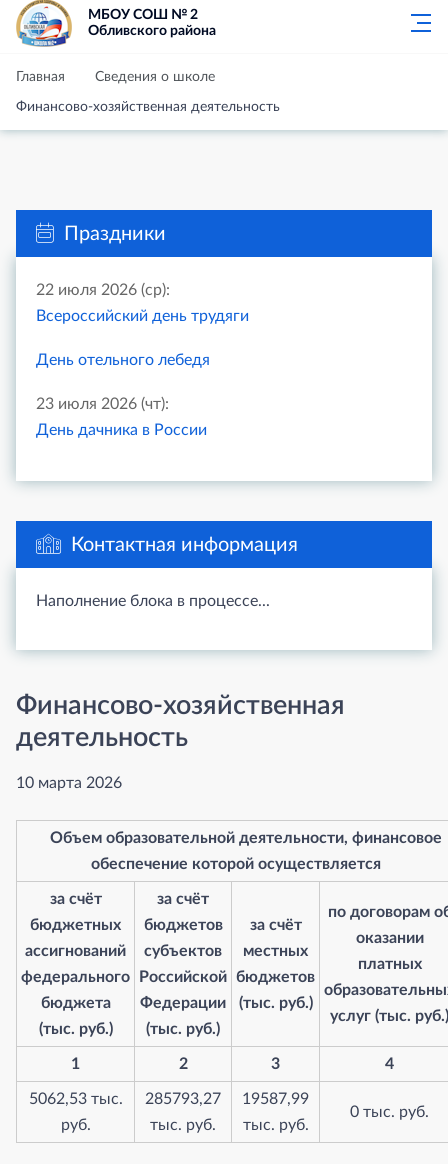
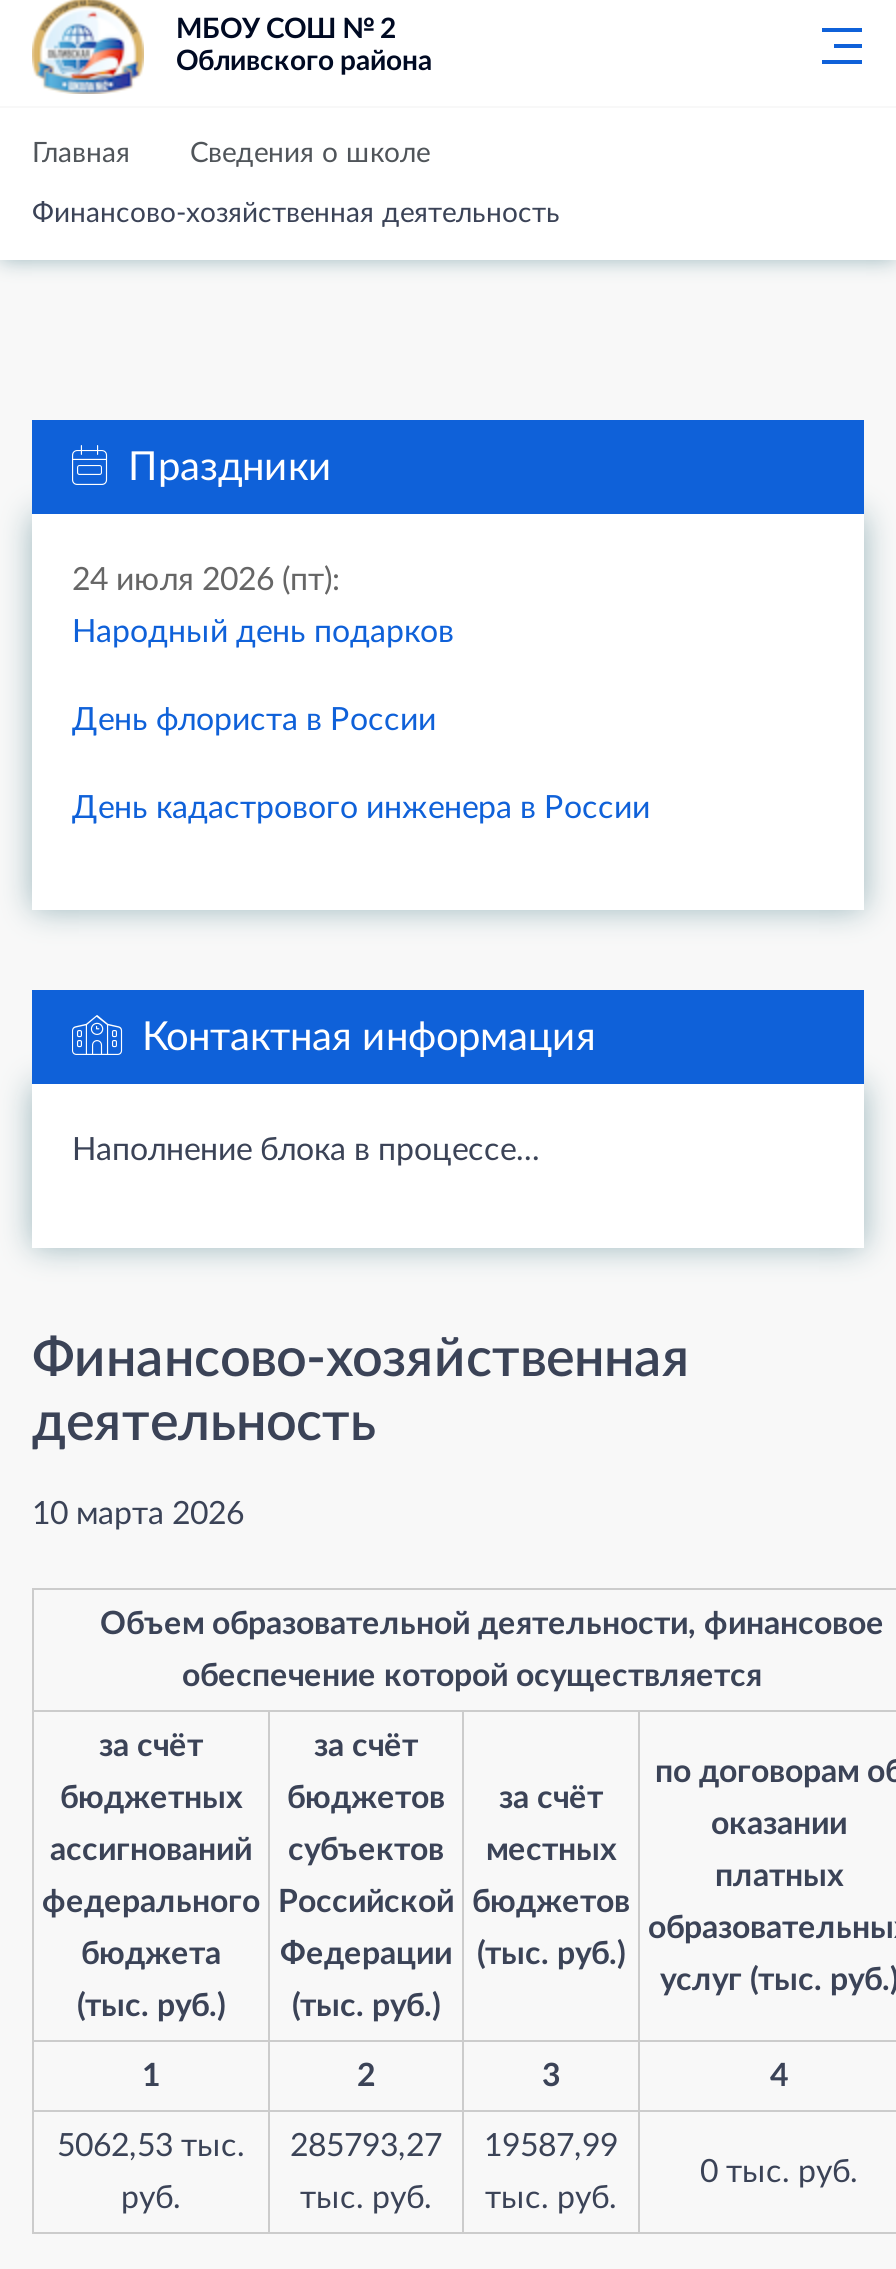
[36,282,249,438] 22 июля 2026 (ср): | Всероссийский день трудяги | День отельного лебедя | 23 июля 2026 (чт): | День дачника в России -> [72,564,650,824] 24 июля 2026 (пт): | Народный день подарков | День флориста в России | День кадастрового инженера в России

